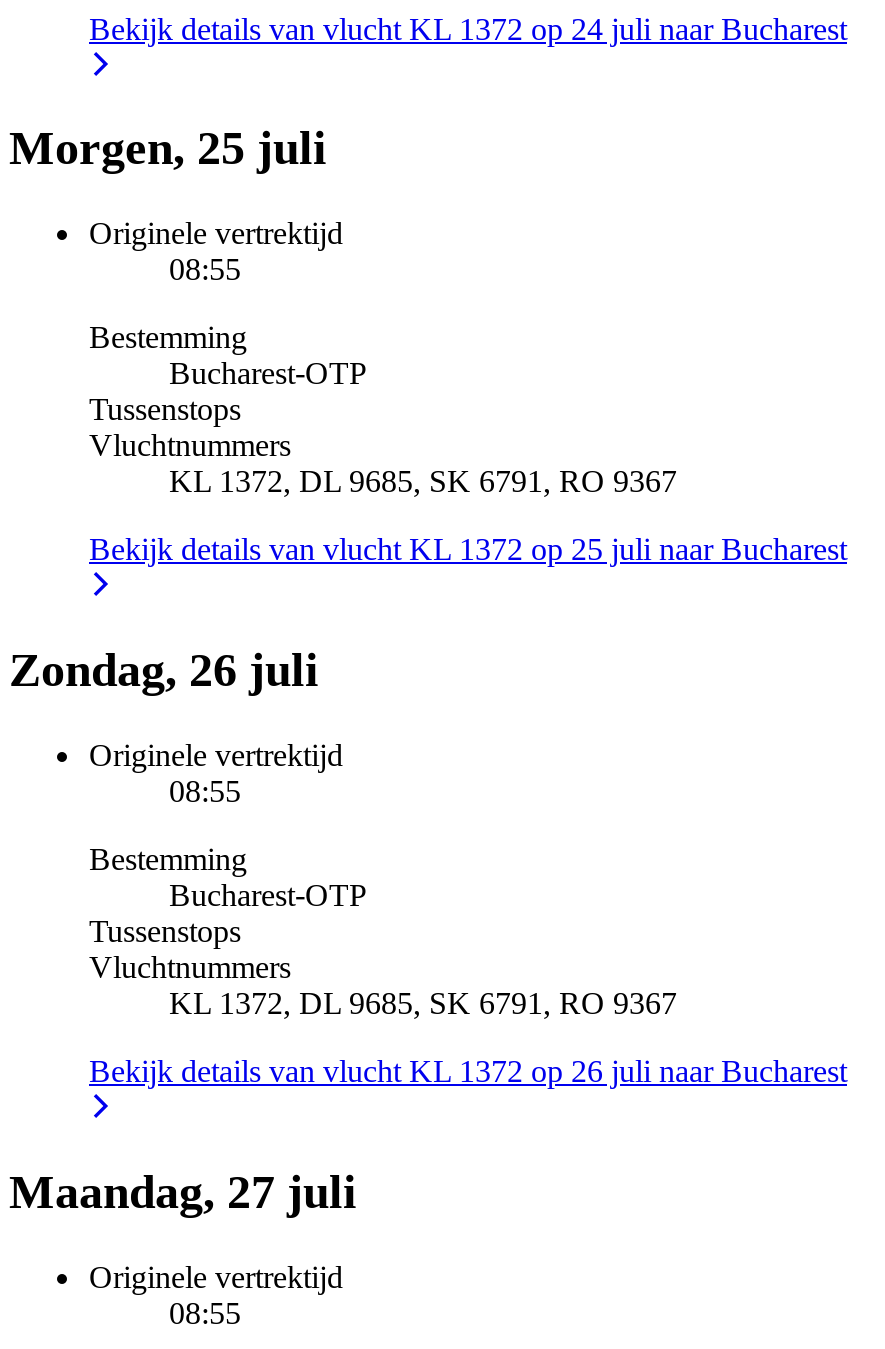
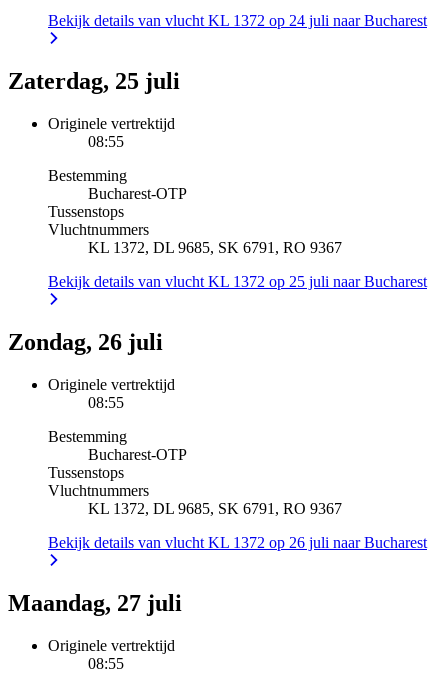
[9,123,327,175] Morgen, 25 juli -> [8,68,180,94] Zaterdag, 25 juli

